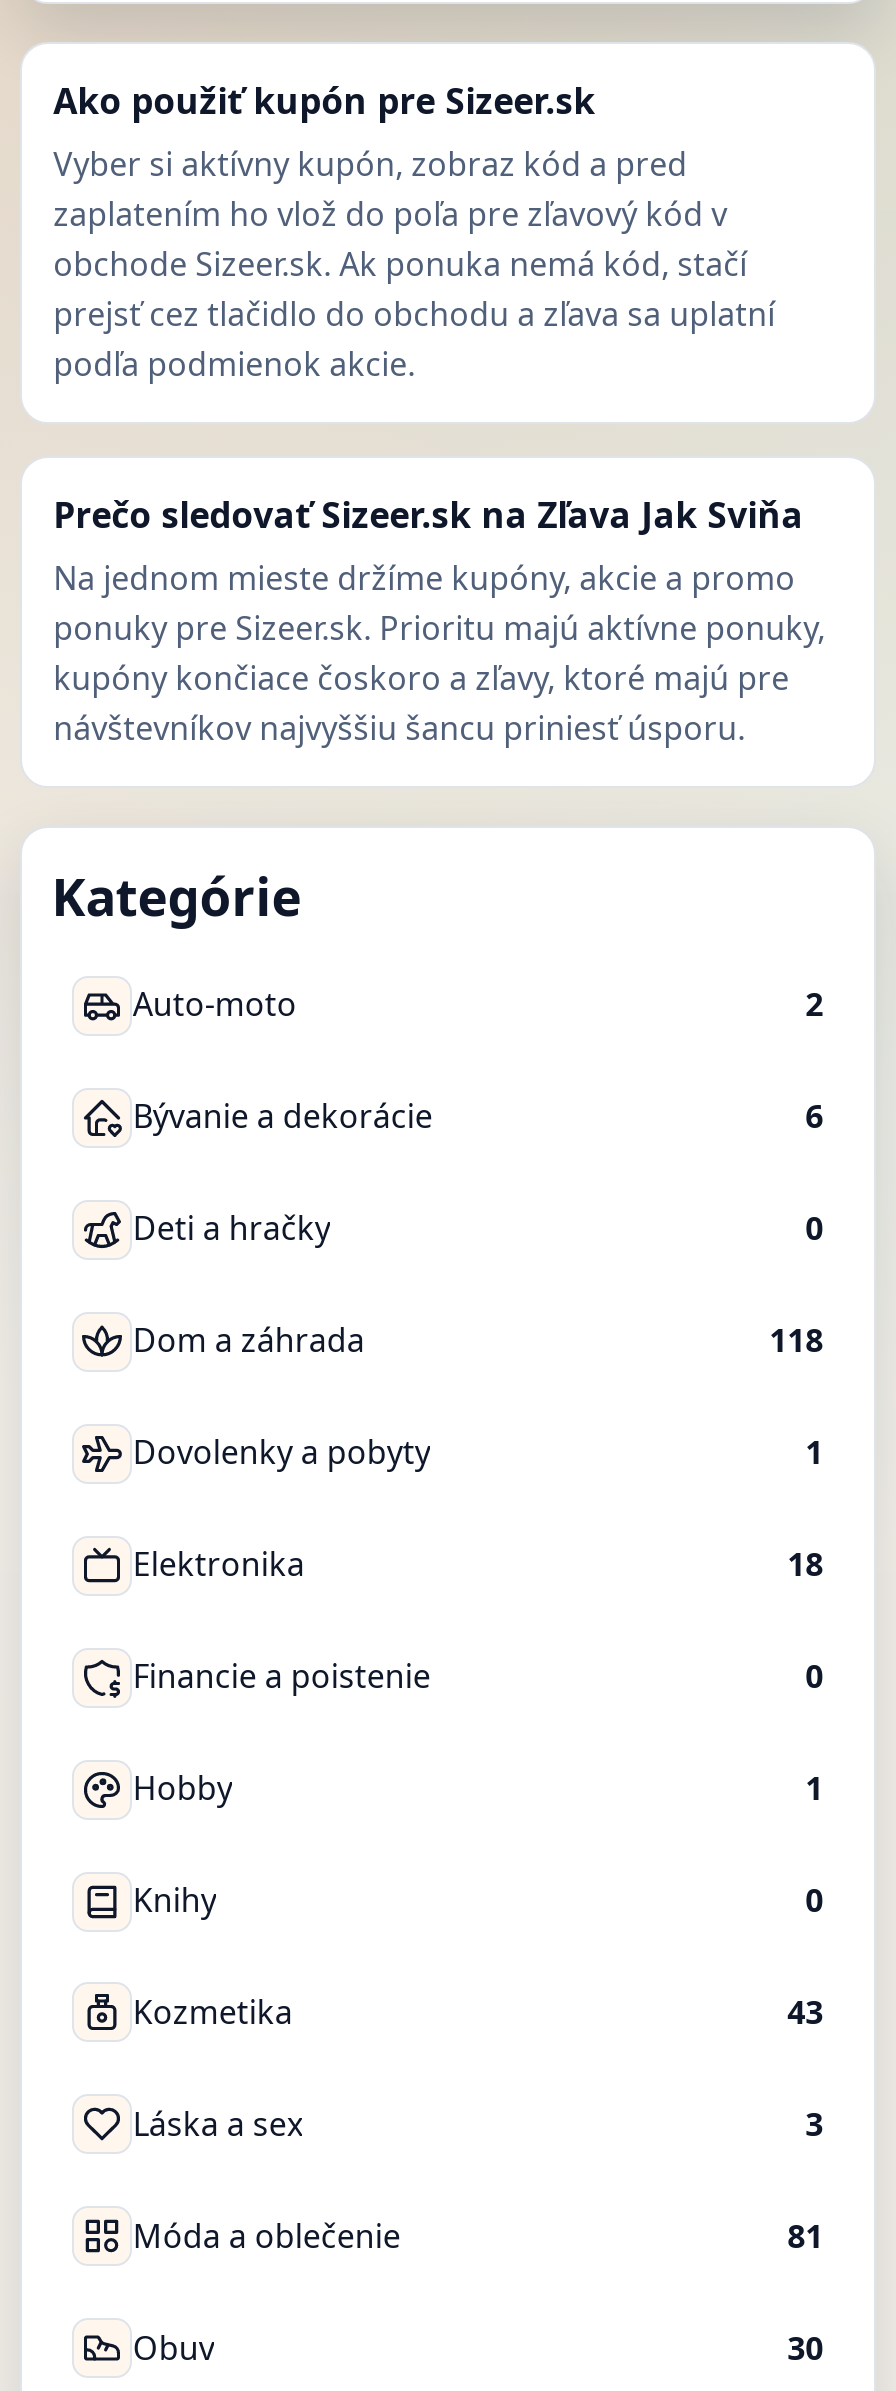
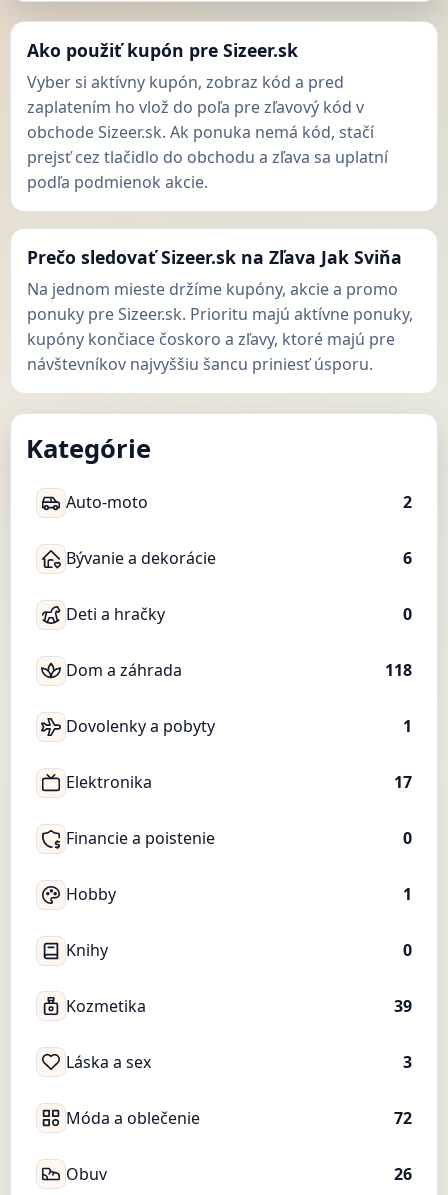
[787,1542,823,1586] 18 -> [394,771,412,793] 17
[787,1990,823,2034] 43 -> [394,995,412,1017] 39
[787,2214,823,2258] 81 -> [394,1107,412,1129] 72
[787,2326,823,2370] 30 -> [394,1163,412,1185] 26

